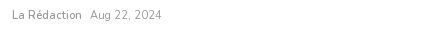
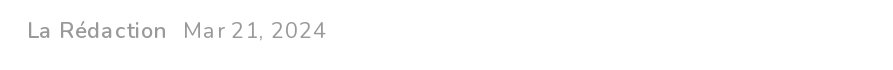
[12,8,162,23] La Rédaction Aug 22, 2024 -> [27,17,327,47] La Rédaction Mar 21, 2024

